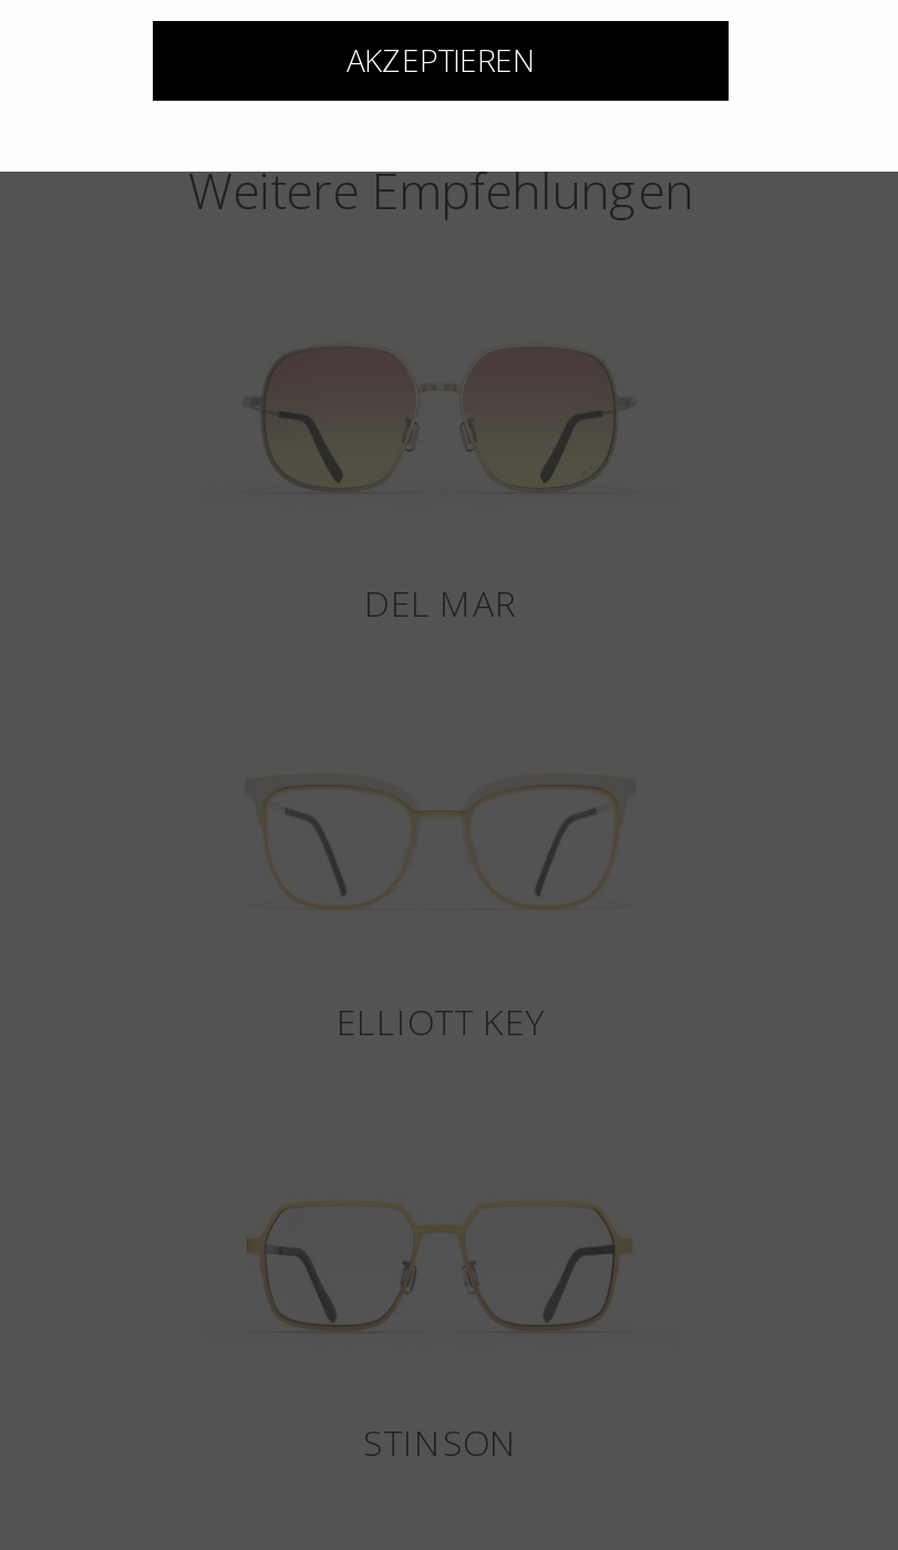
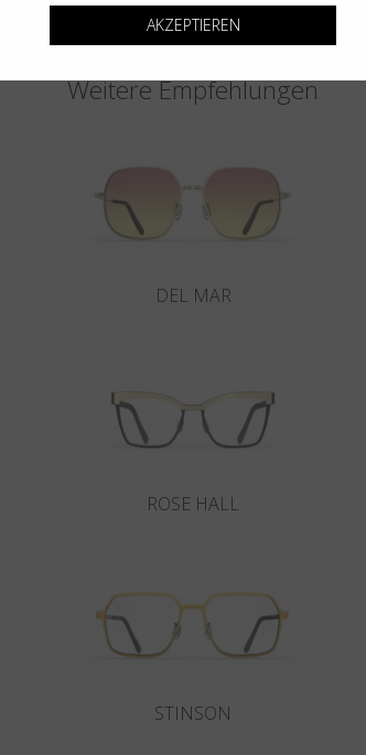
[337,999,545,1047] ELLIOTT KEY -> [147,492,239,516] ROSE HALL

